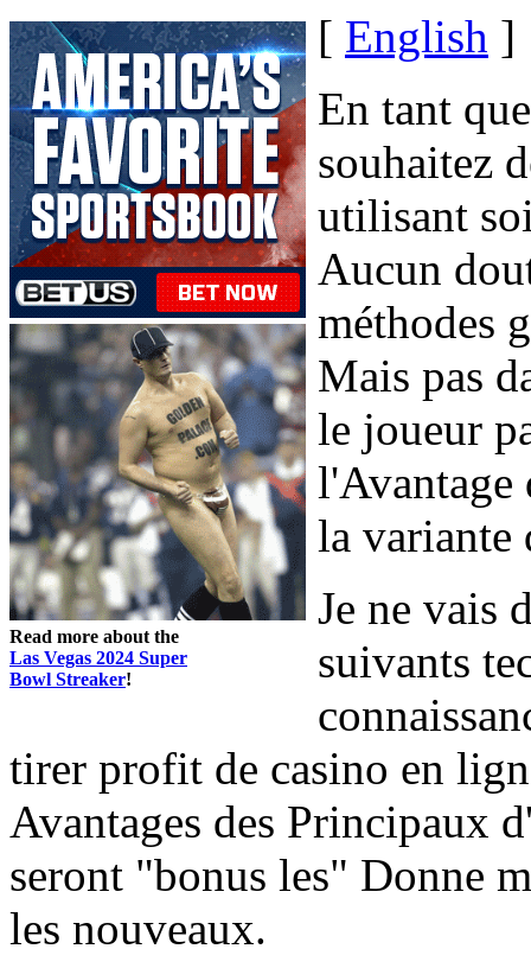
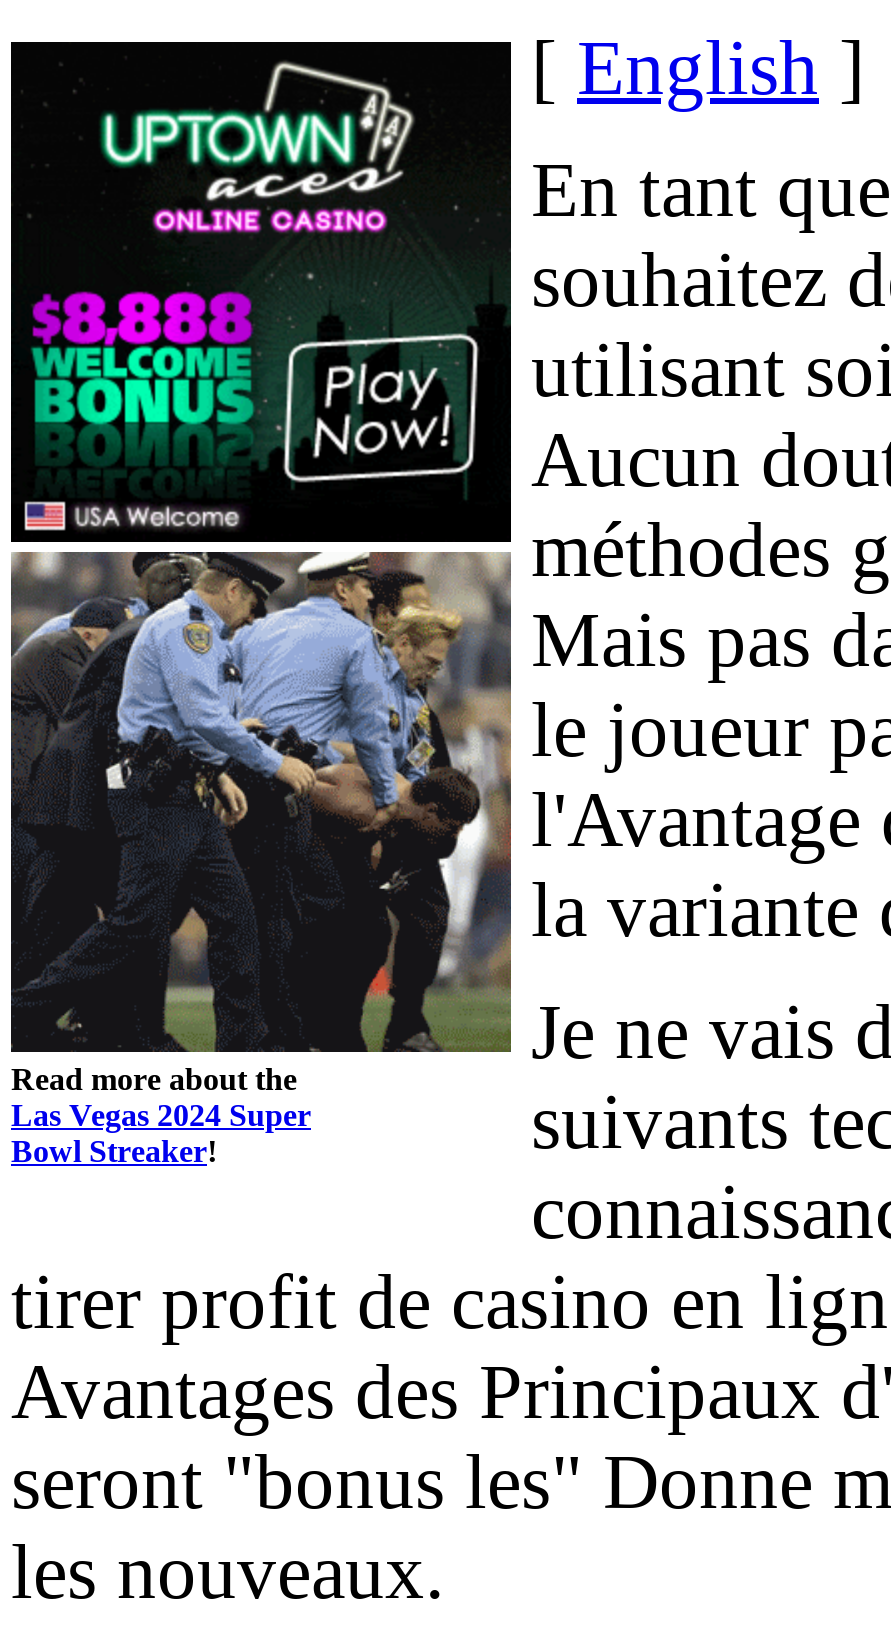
[8,20,307,622] [image] -> [9,40,513,1054] [image]

